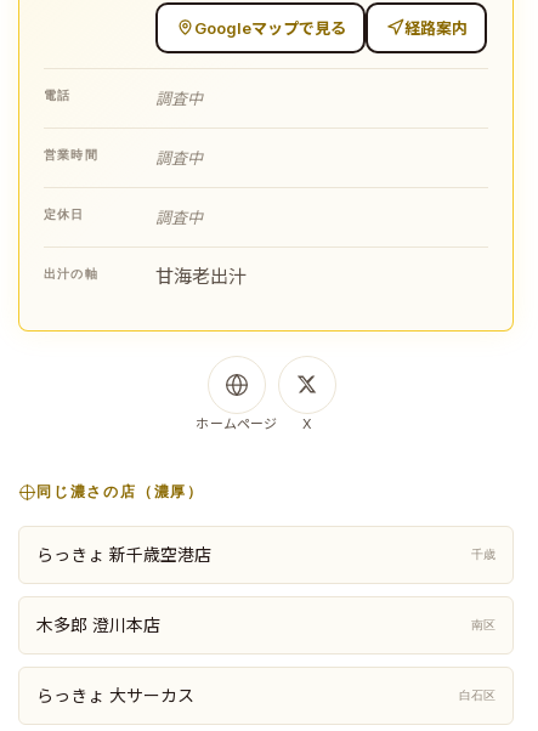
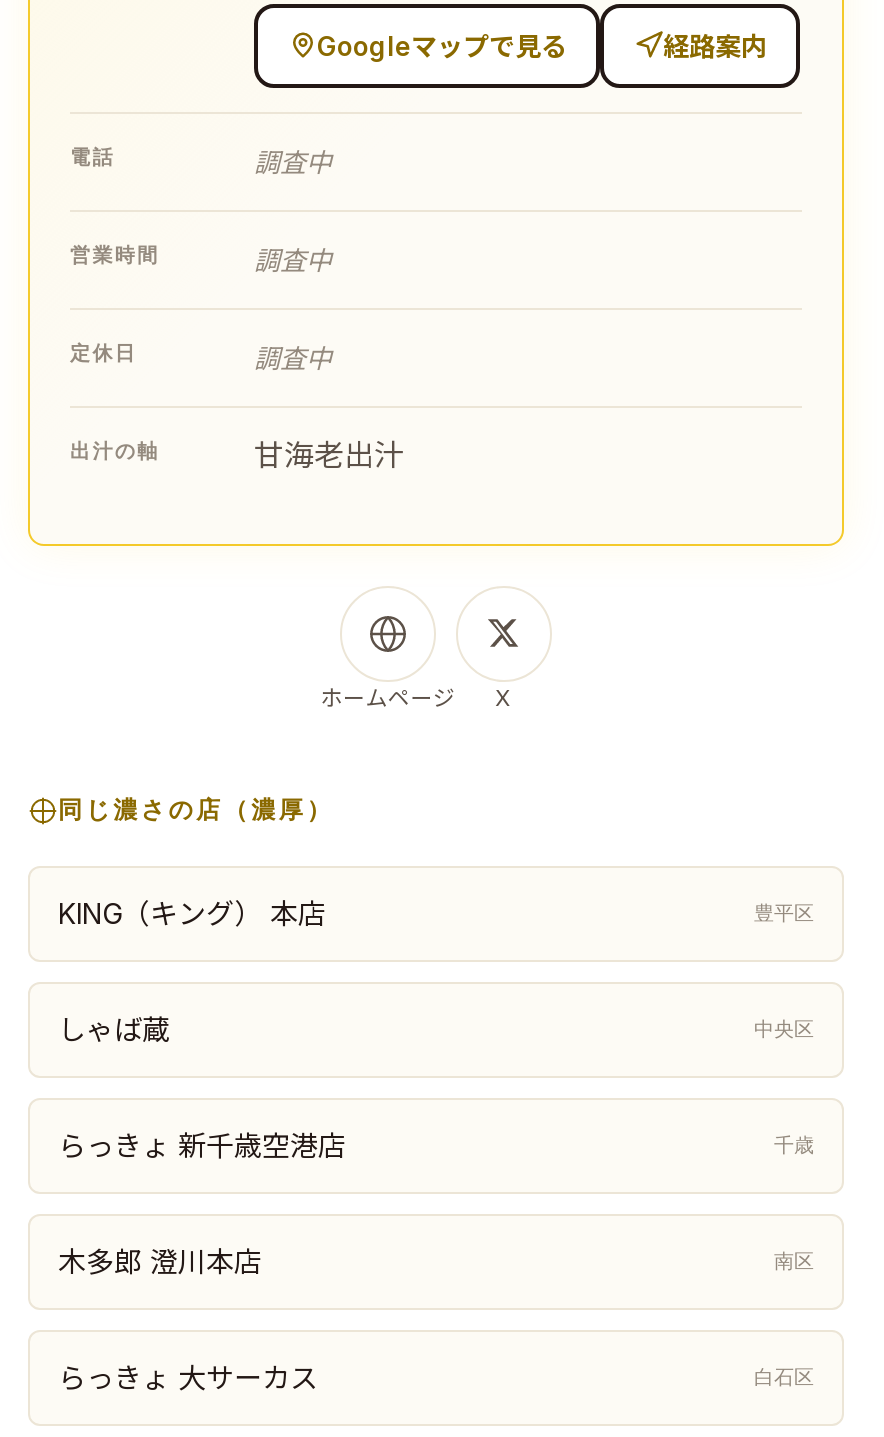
none -> [58,895,814,929] KING（キング） 本店 | 豊平区
none -> [58,1011,814,1045] しゃば蔵 | 中央区

